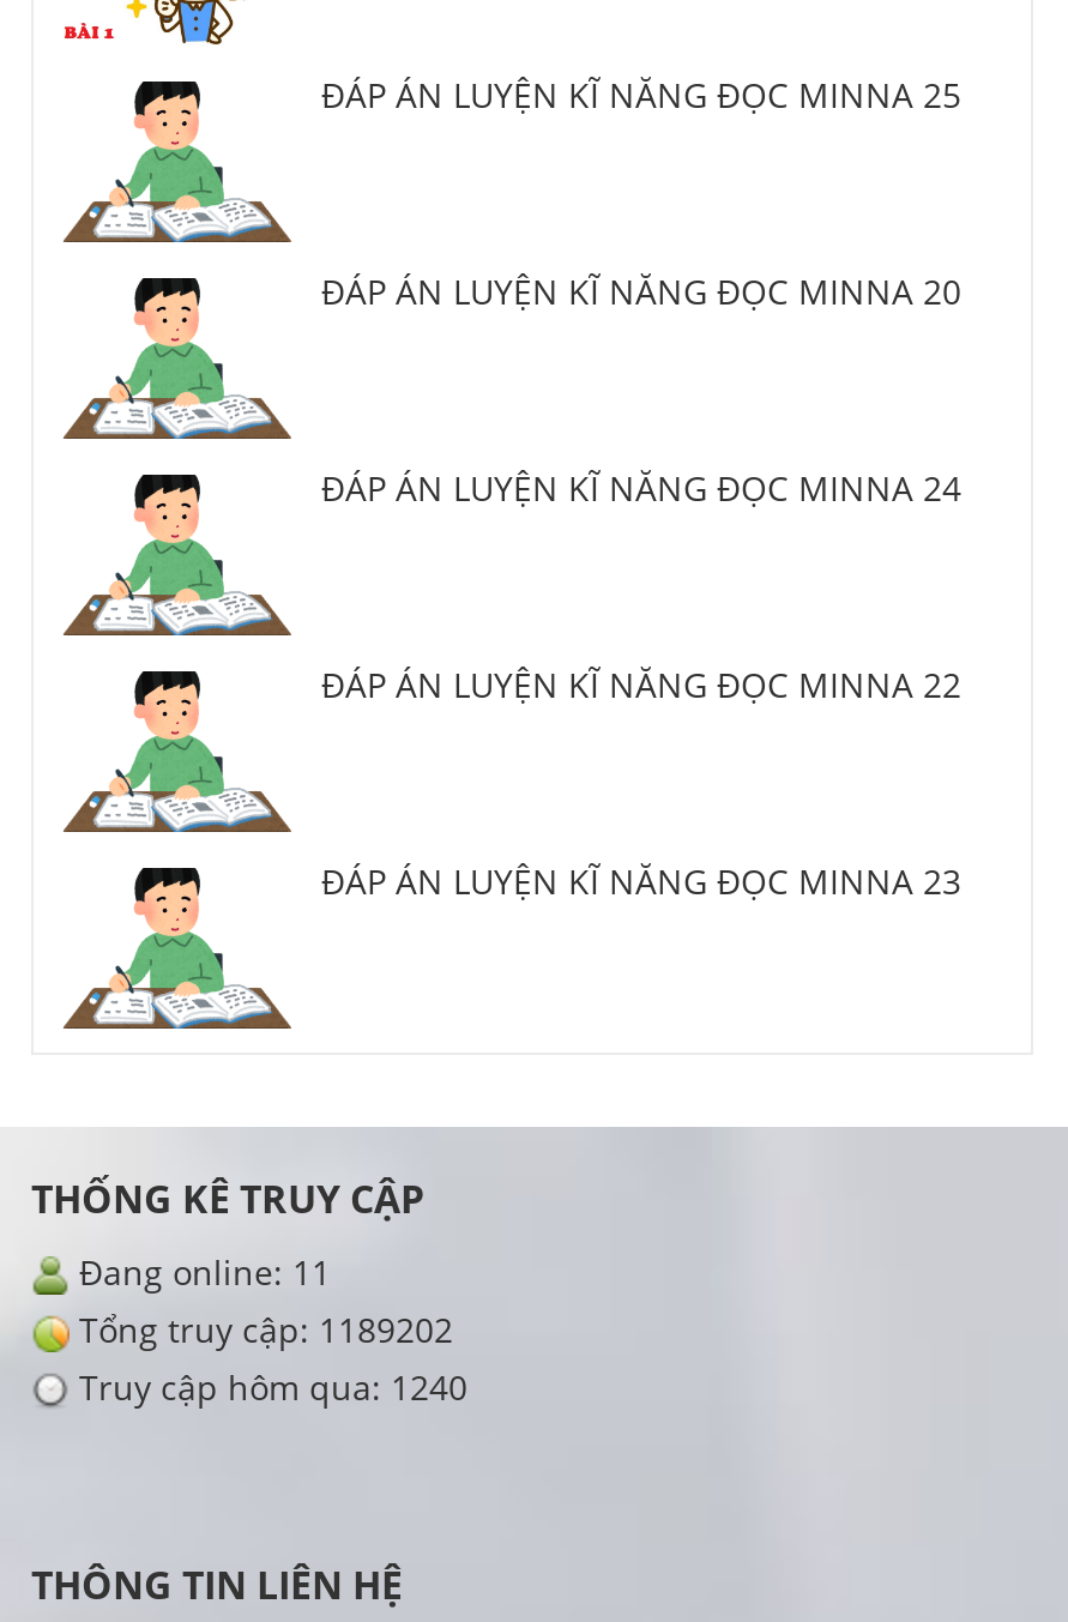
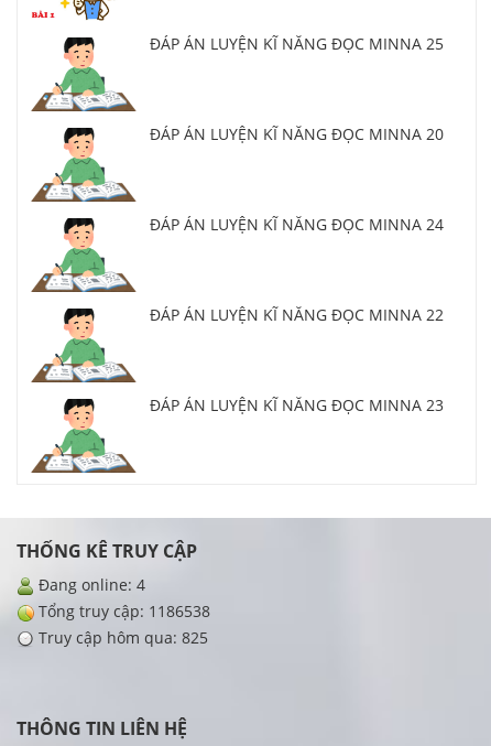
[70,1249,331,1295] Đang online: 11 -> [34,574,145,595] Đang online: 4
[70,1307,453,1352] Tổng truy cập: 1189202 -> [34,601,210,621] Tổng truy cập: 1186538
[70,1364,467,1410] Truy cập hôm qua: 1240 -> [34,627,208,648] Truy cập hôm qua: 825

